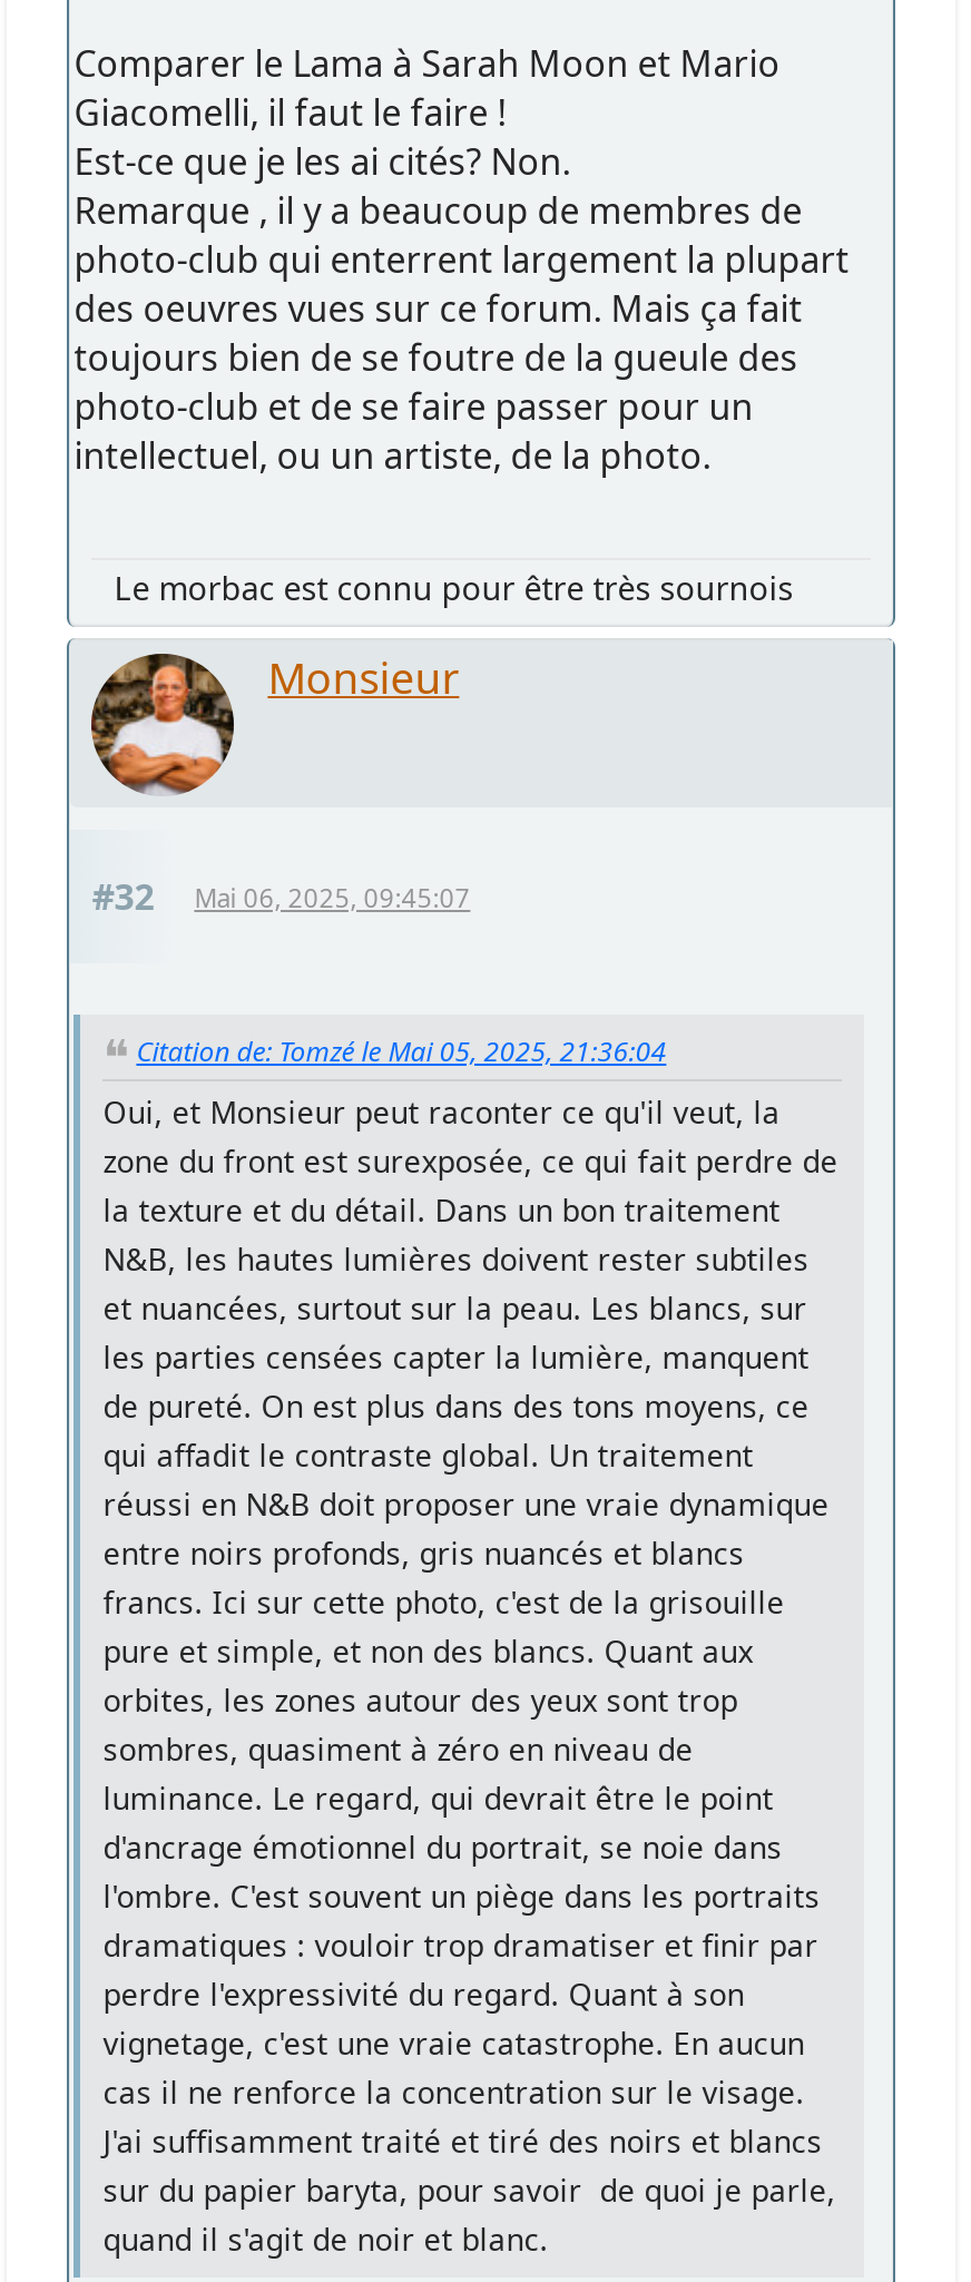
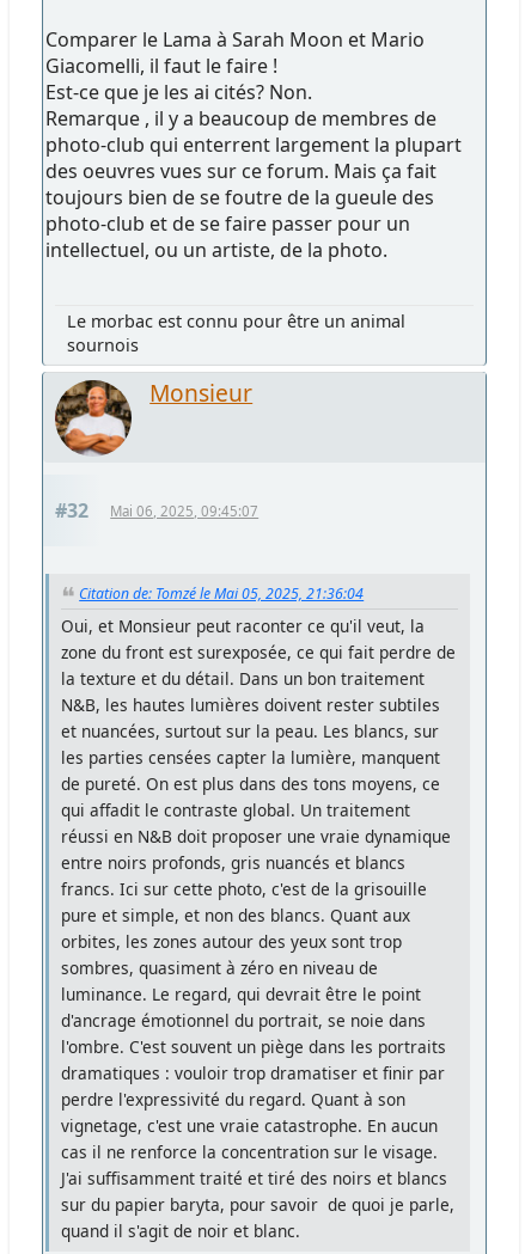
[114,568,793,610] Le morbac est connu pour être très sournois -> [67,310,406,357] Le morbac est connu pour être un animal | sournois

